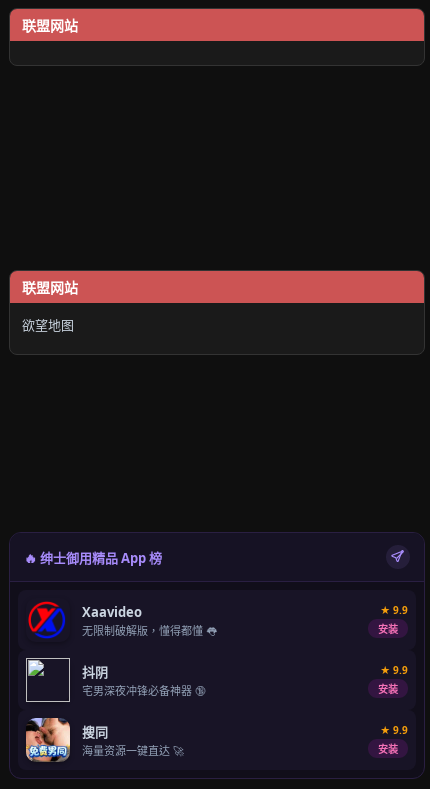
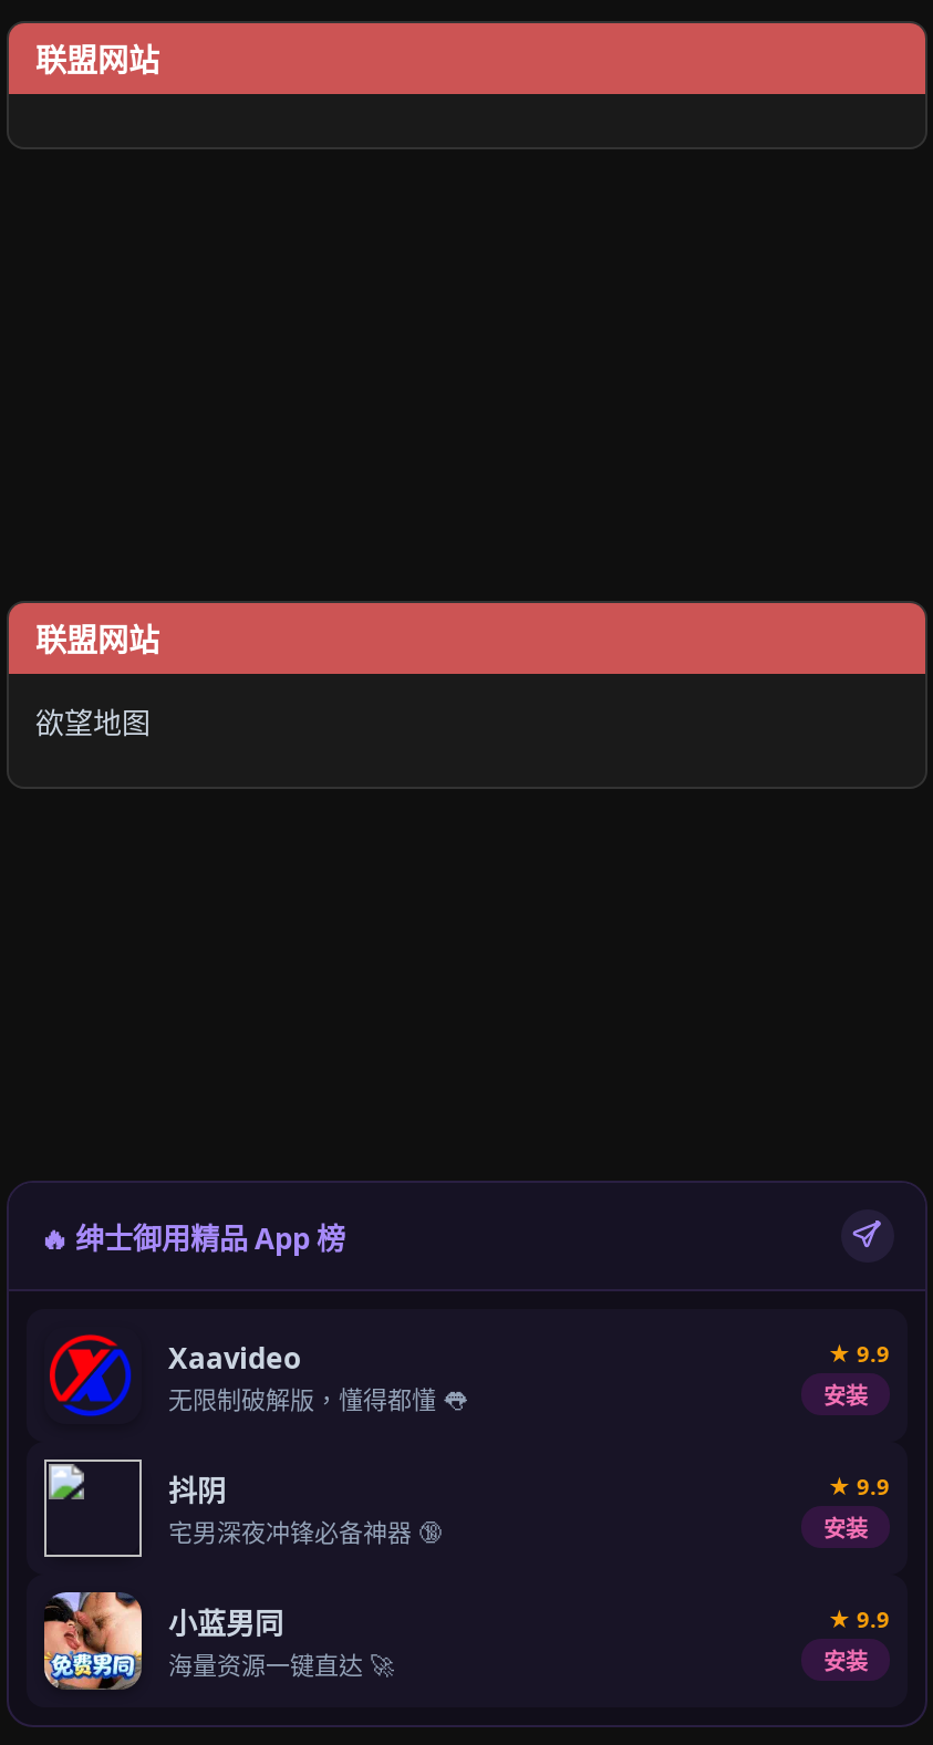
[82,722,108,740] 搜同 -> [168,1602,283,1642] 小蓝男同

